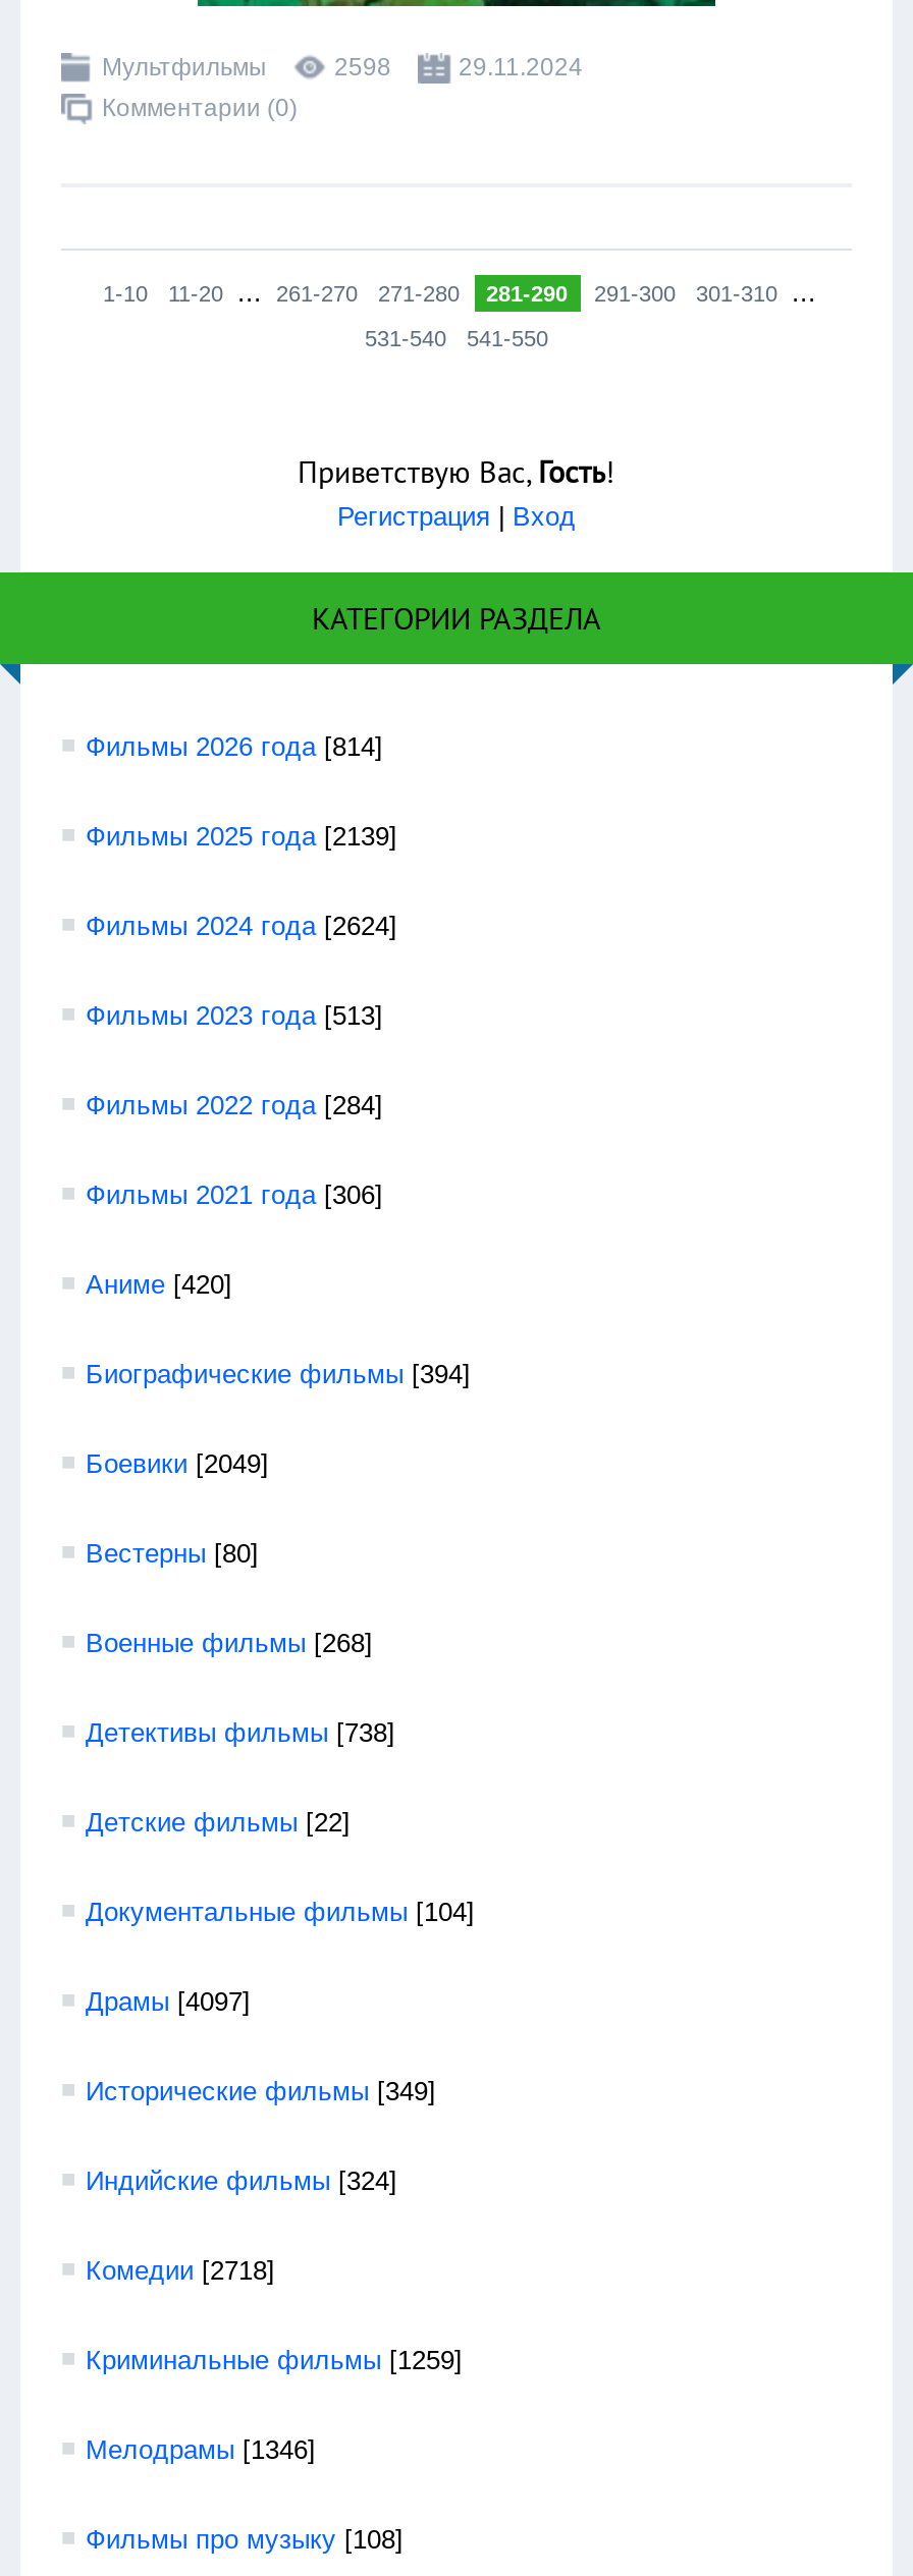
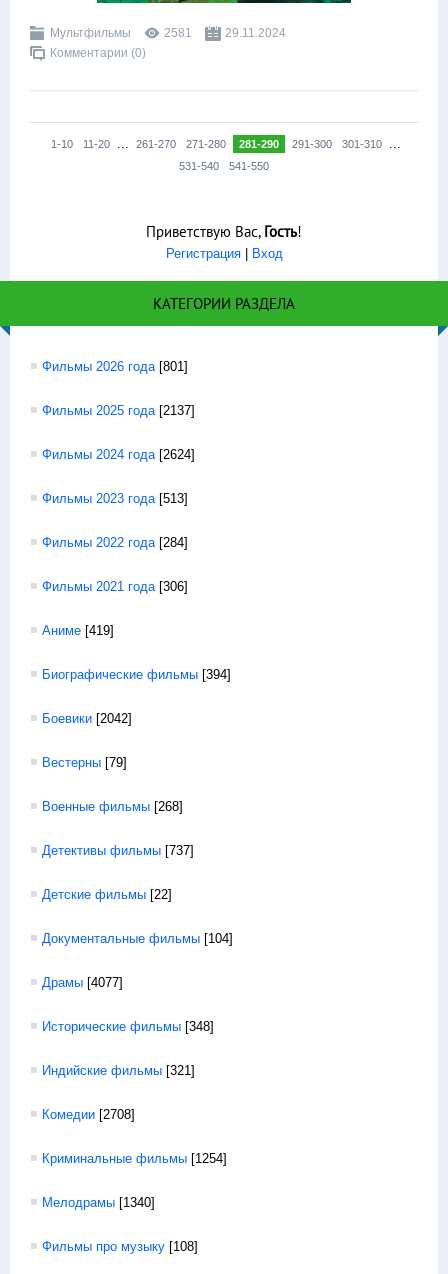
[334,53,391,81] 2598 -> [164,26,192,40] 2581
[86,731,383,762] Фильмы 2026 года [814] -> [42,359,188,374] Фильмы 2026 года [801]
[86,821,397,852] Фильмы 2025 года [2139] -> [42,403,195,418] Фильмы 2025 года [2137]
[86,1269,232,1300] Аниме [420] -> [42,623,114,638] Аниме [419]
[86,1448,269,1479] Боевики [2049] -> [42,711,132,726] Боевики [2042]
[86,1538,259,1569] Вестерны [80] -> [42,755,127,770] Вестерны [79]
[86,1717,395,1748] Детективы фильмы [738] -> [42,843,194,858] Детективы фильмы [737]
[86,1986,251,2017] Драмы [4097] -> [42,975,123,990] Драмы [4077]
[86,2076,436,2106] Исторические фильмы [349] -> [42,1019,214,1034] Исторические фильмы [348]
[86,2166,397,2196] Индийские фильмы [324] -> [42,1063,195,1078] Индийские фильмы [321]
[86,2255,275,2286] Комедии [2718] -> [42,1107,135,1122] Комедии [2708]
[86,2345,463,2375] Криминальные фильмы [1259] -> [42,1151,227,1166] Криминальные фильмы [1254]
[86,2434,316,2465] Мелодрамы [1346] -> [42,1195,155,1210] Мелодрамы [1340]

